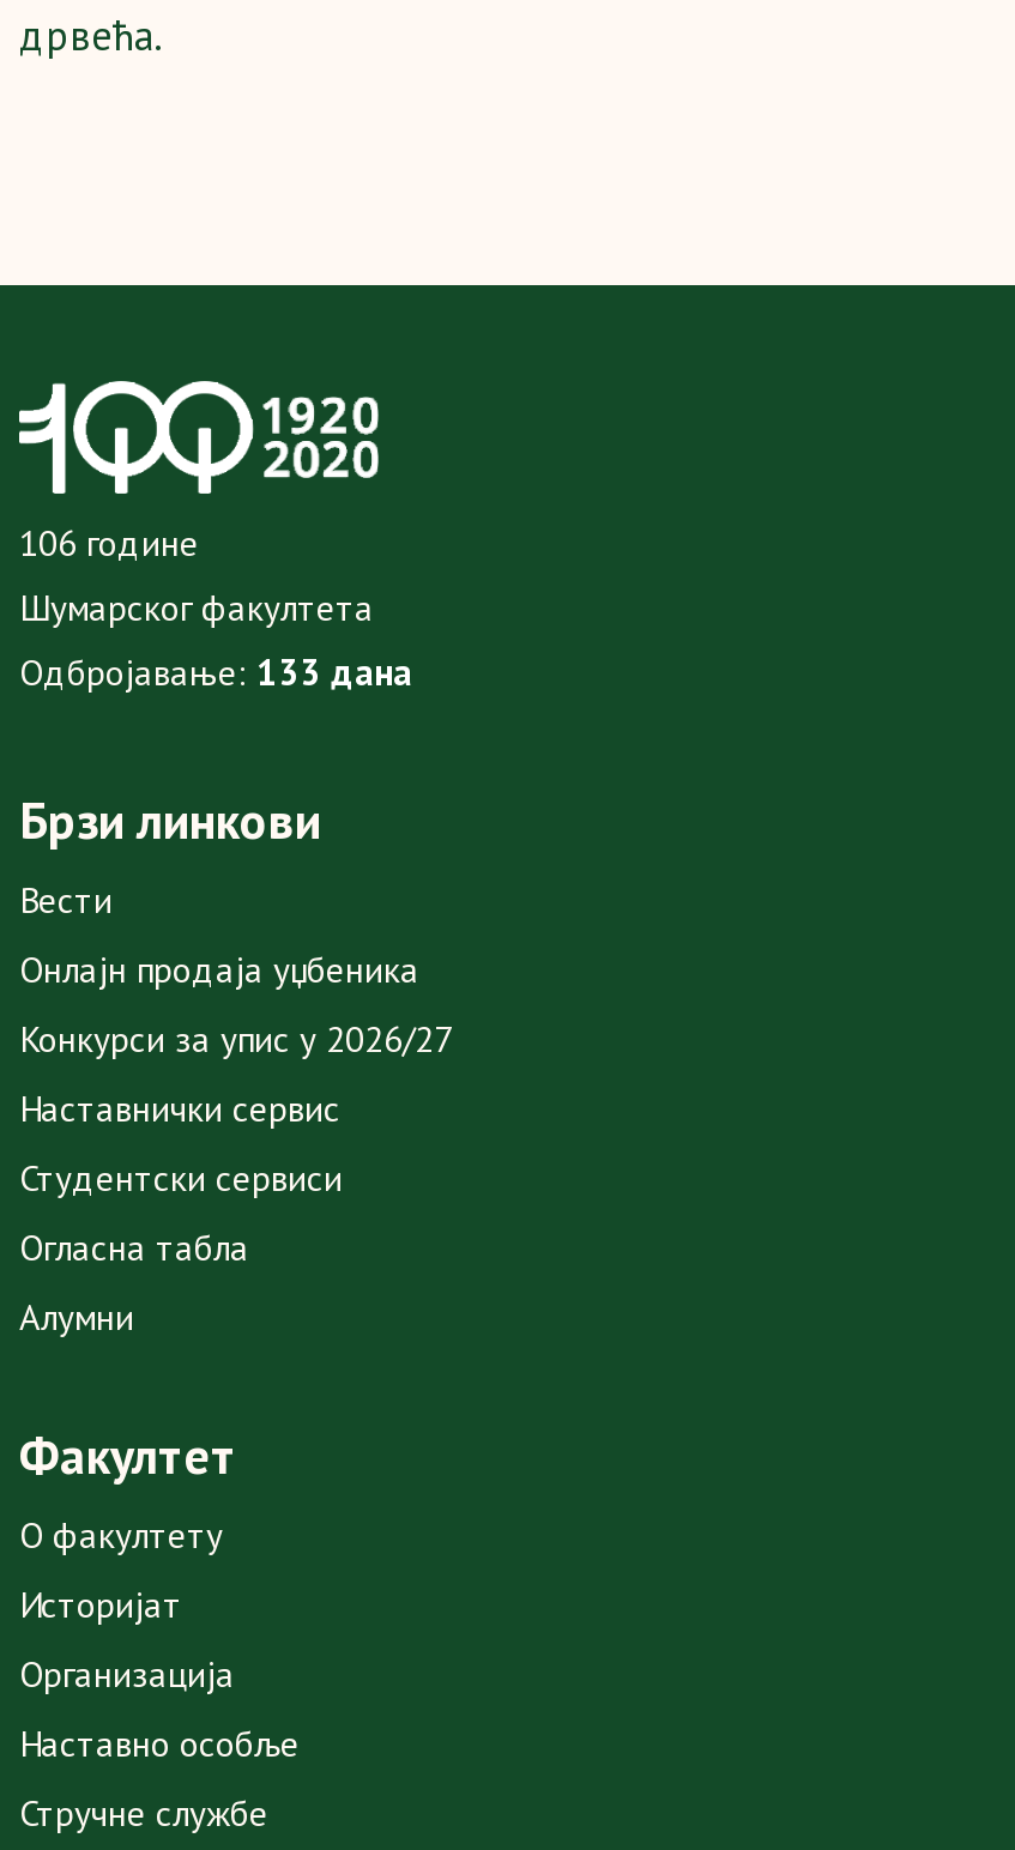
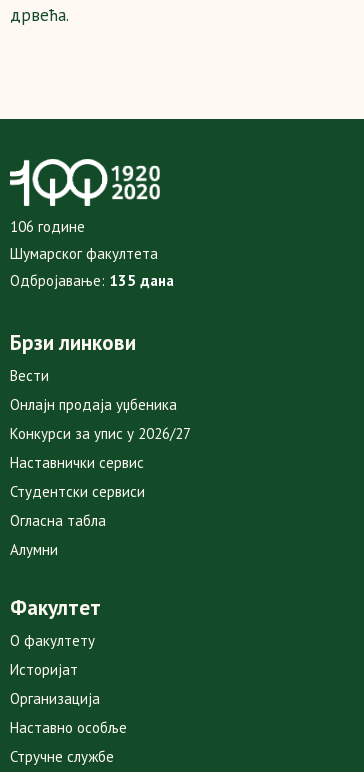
[19,650,412,696] Одбројавање: 133 дана -> [10,271,174,290] Одбројавање: 135 дана

